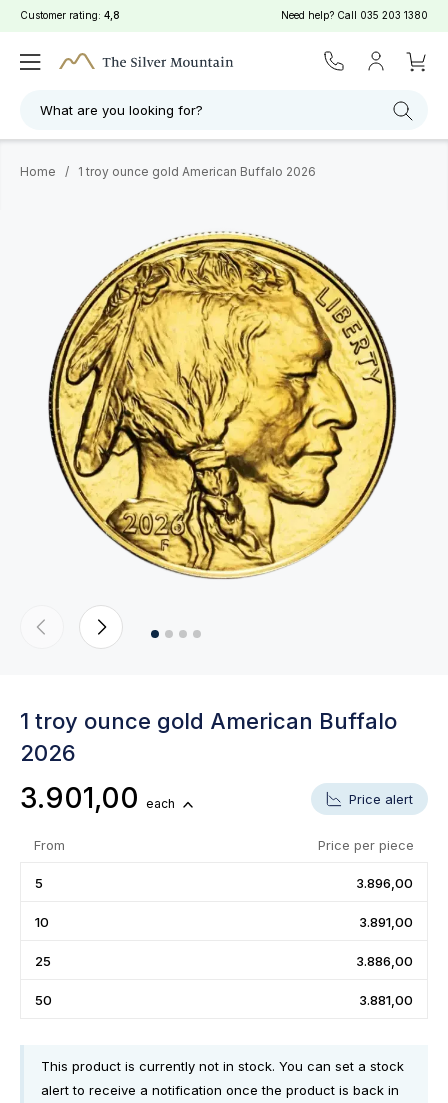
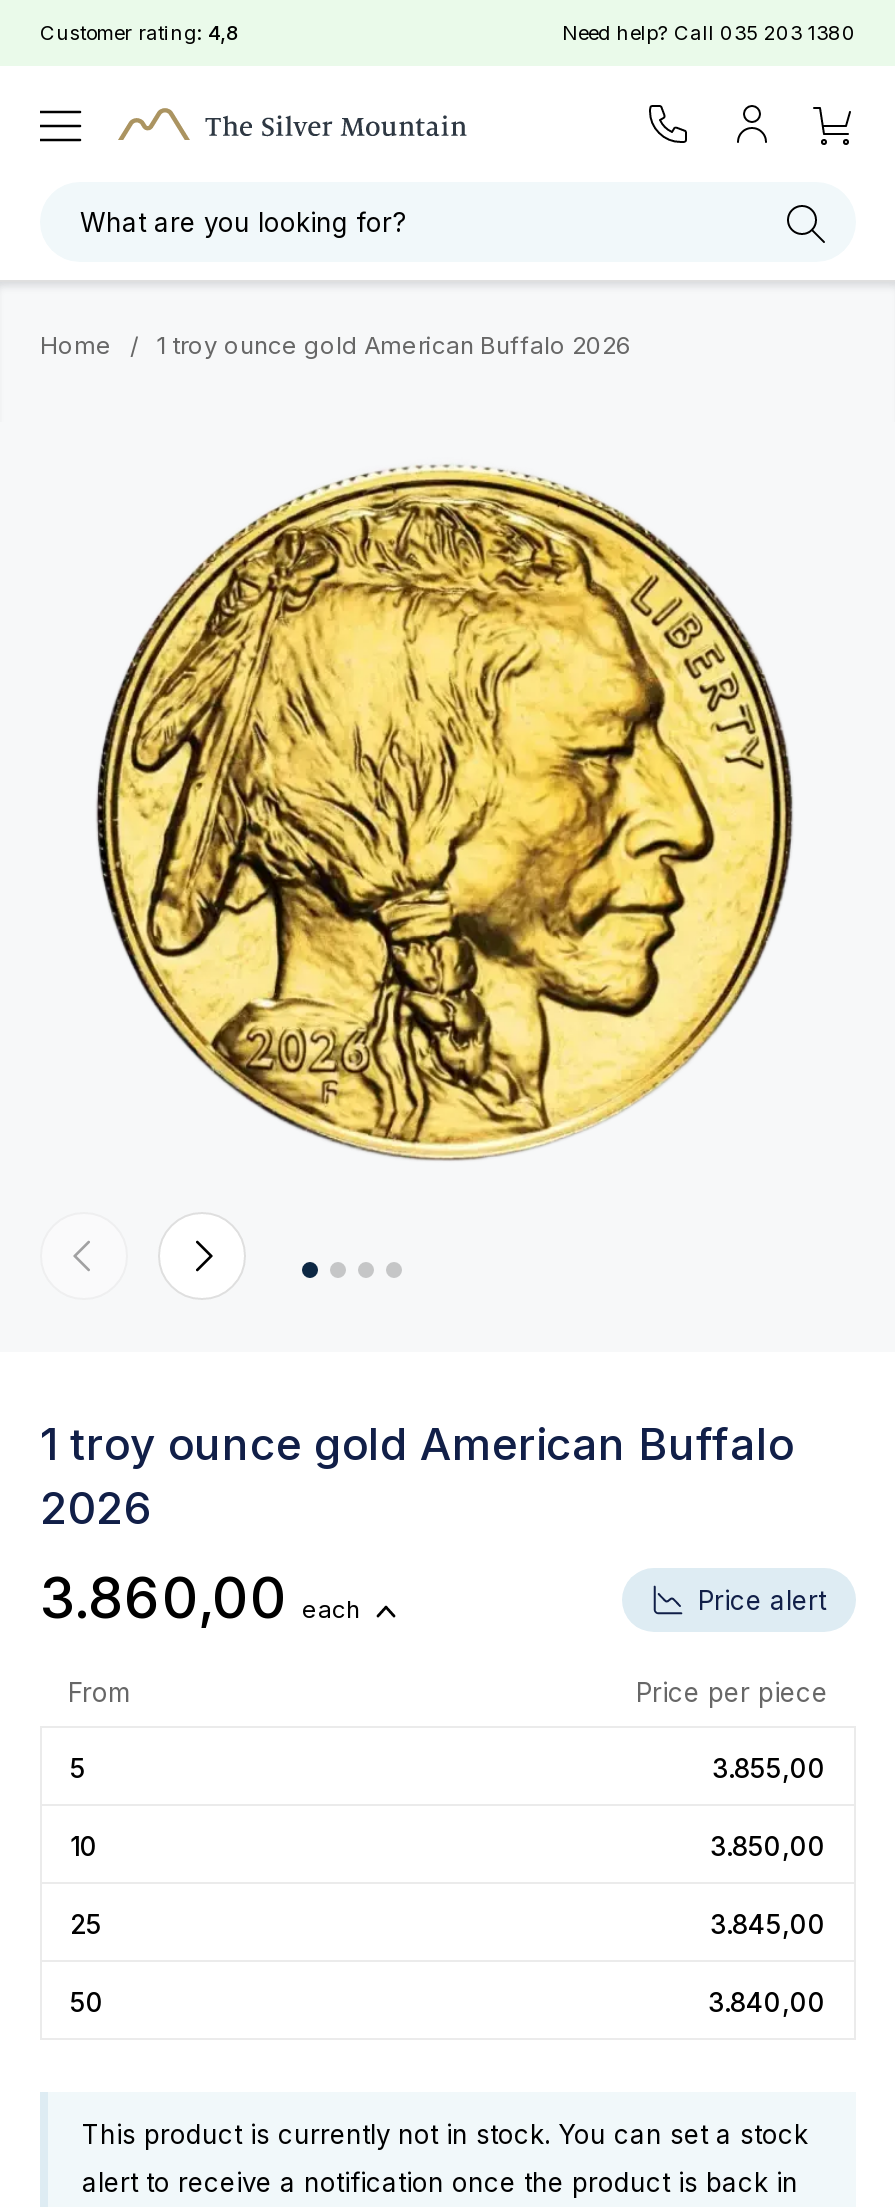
[20,781,178,815] 3.901,00 each -> [40,1564,366,1632] 3.860,00 each
[356,875,413,891] 3.896,00 -> [712,1752,826,1784] 3.855,00
[359,914,413,930] 3.891,00 -> [710,1830,826,1862] 3.850,00
[356,953,413,969] 3.886,00 -> [710,1908,826,1940] 3.845,00
[359,992,413,1008] 3.881,00 -> [708,1986,826,2018] 3.840,00

